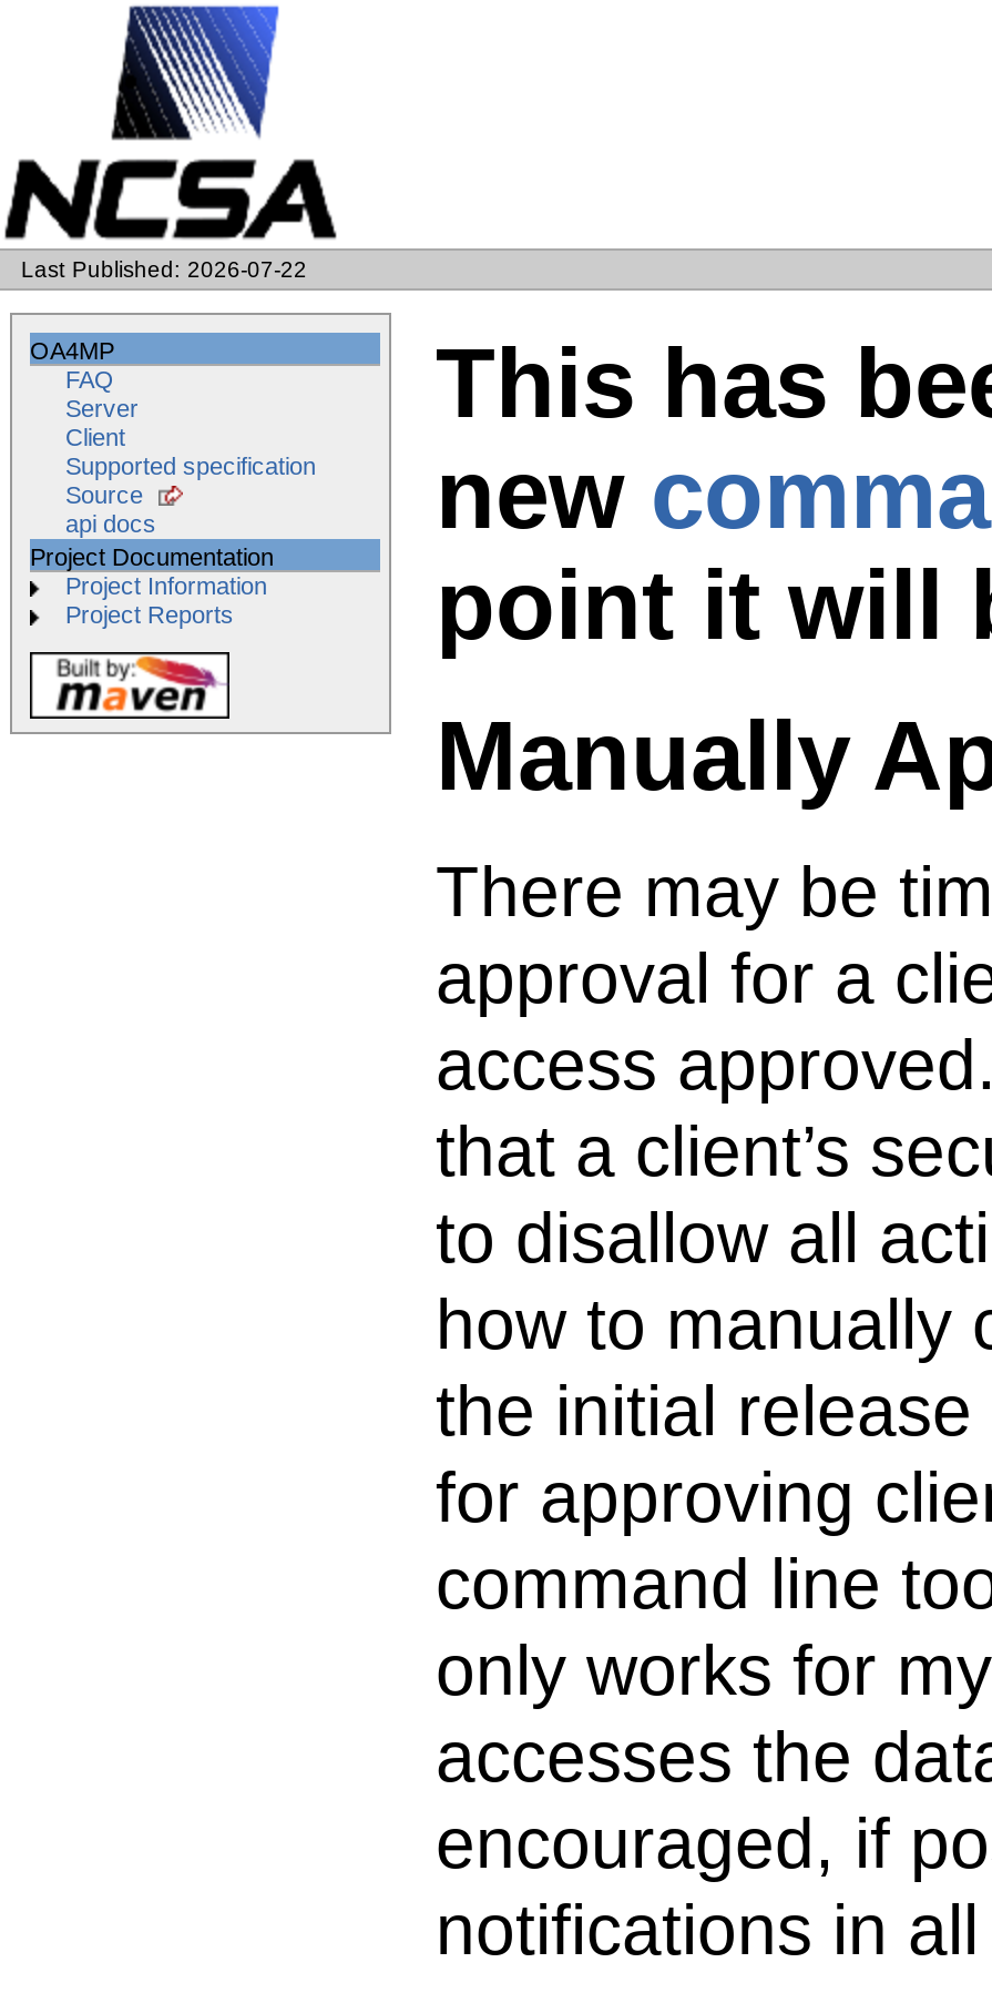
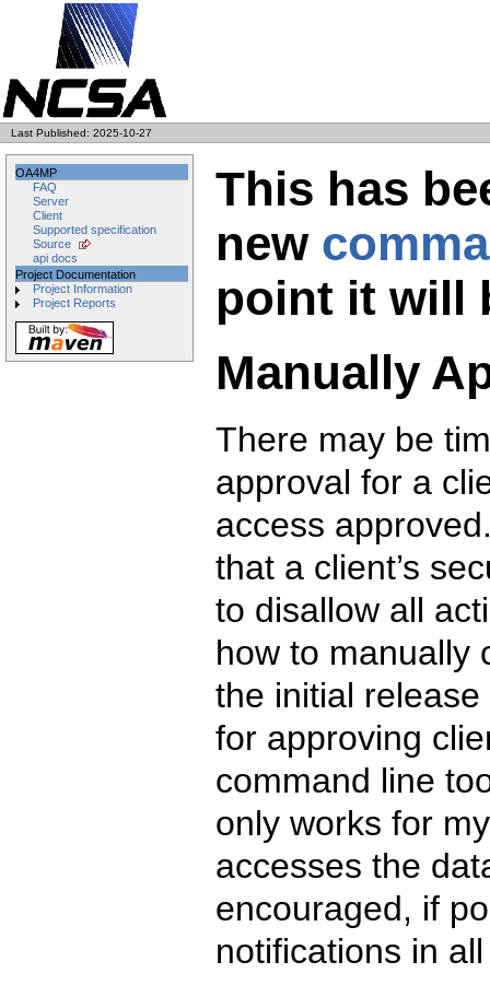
[21,257,307,282] Last Published: 2026-07-22 -> [11,127,152,139] Last Published: 2025-10-27

